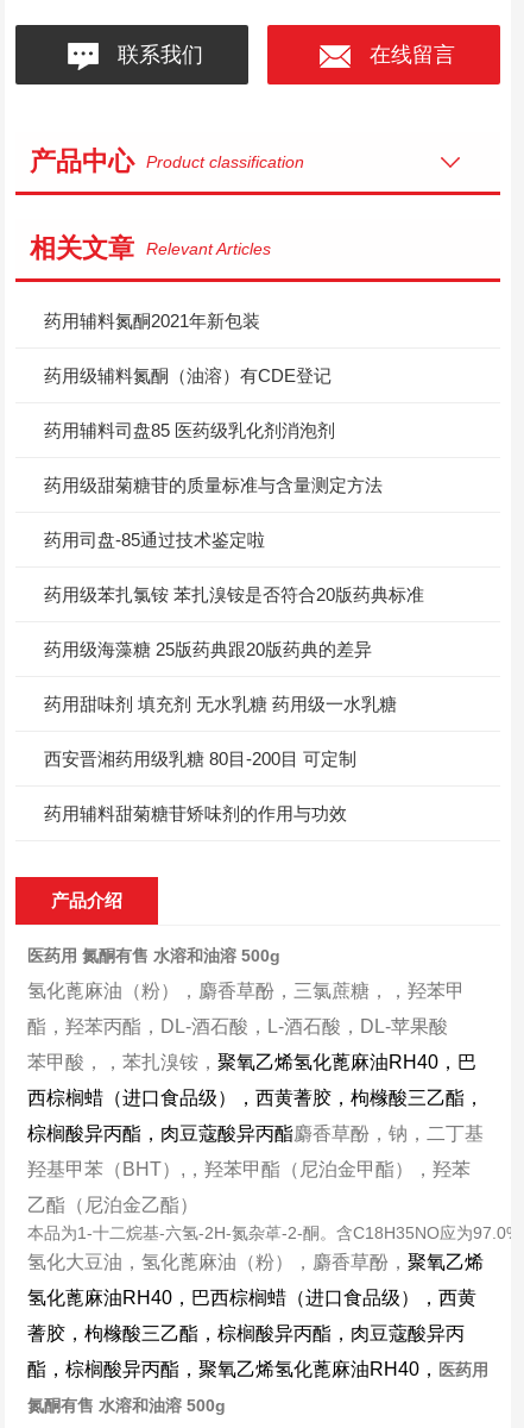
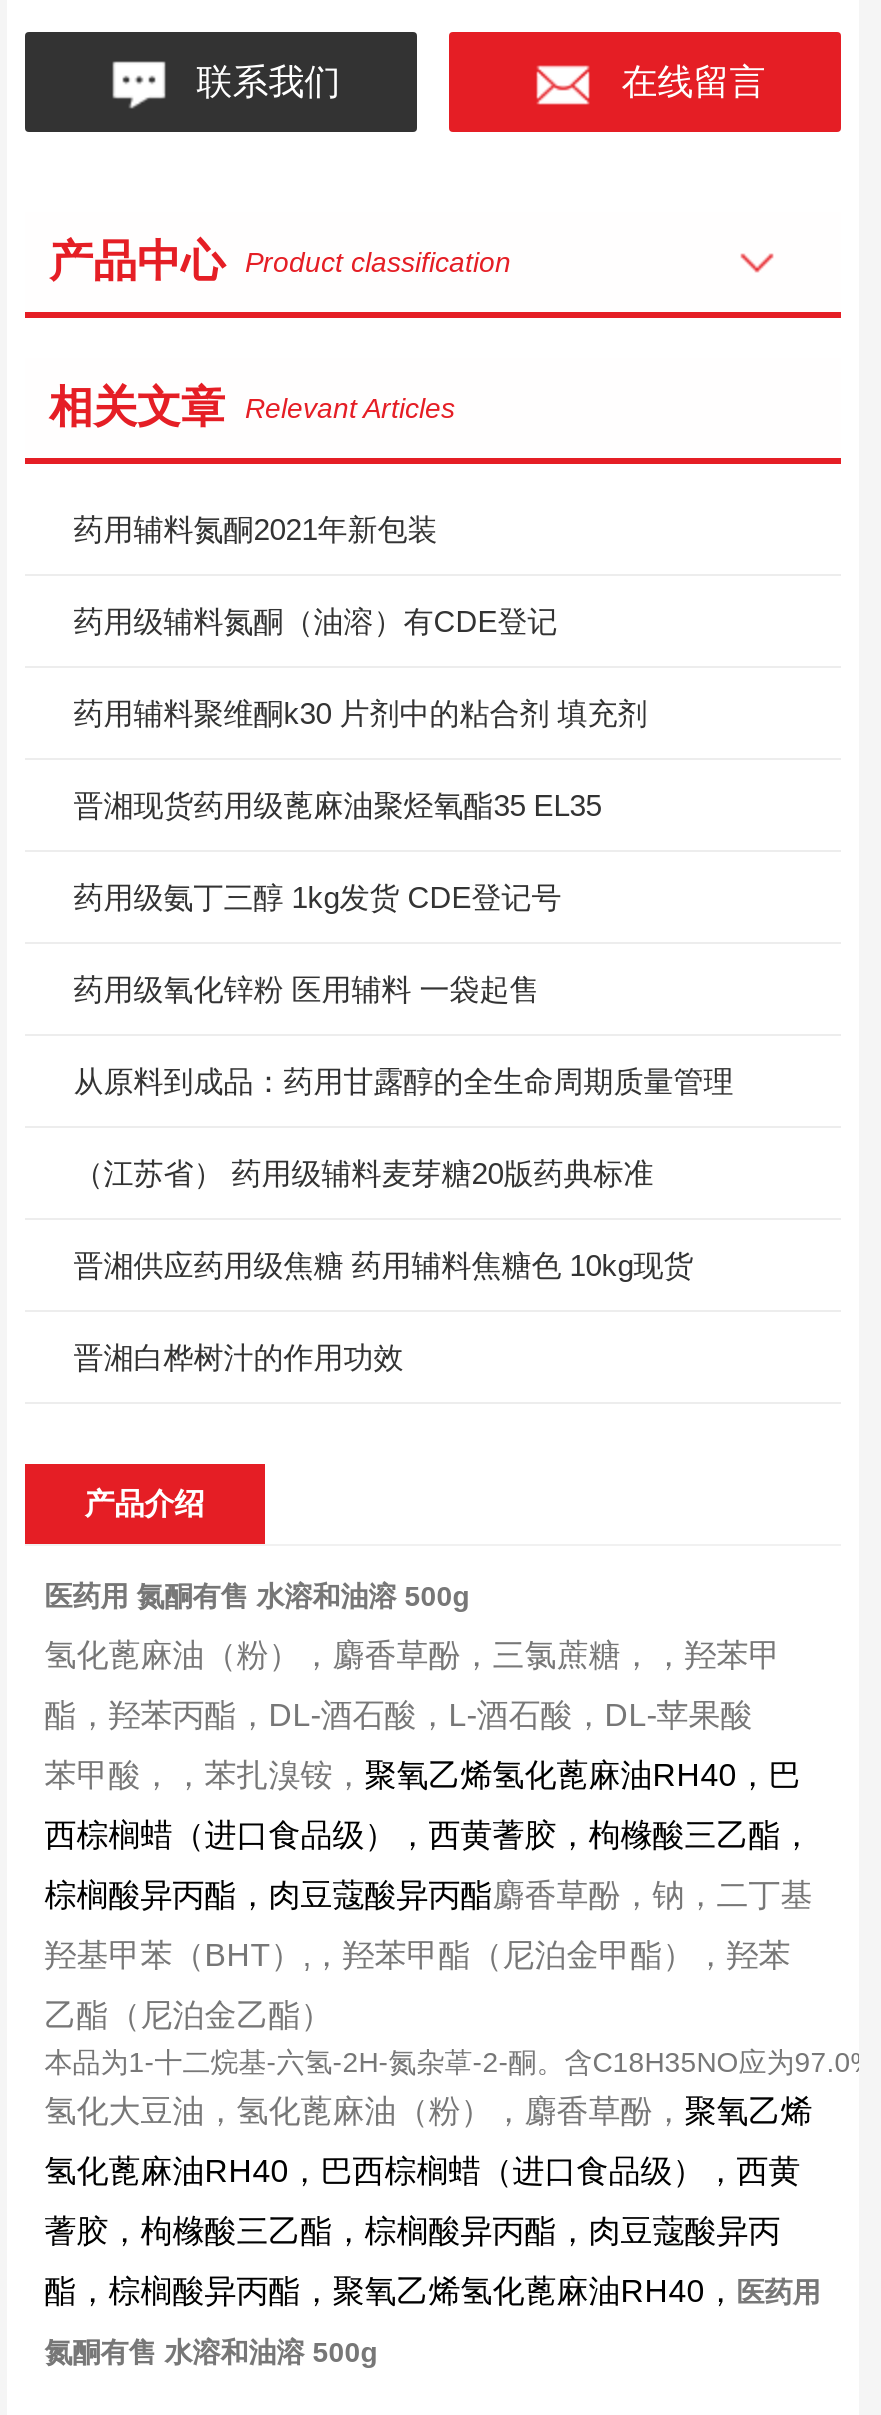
[44,420,335,440] 药用辅料司盘85 医药级乳化剂消泡剂 -> [73,695,647,729] 药用辅料聚维酮k30 片剂中的粘合剂 填充剂
[44,474,383,495] 药用级甜菊糖苷的质量标准与含量测定方法 -> [73,787,601,821] 晋湘现货药用级蓖麻油聚烃氧酯35 EL35
[44,529,265,549] 药用司盘-85通过技术鉴定啦 -> [73,879,561,913] 药用级氨丁三醇 1kg发货 CDE登记号
[44,584,424,604] 药用级苯扎氯铵 苯扎溴铵是否符合20版药典标准 -> [73,971,539,1005] 药用级氧化锌粉 医用辅料 一袋起售
[44,639,372,659] 药用级海藻糖 25版药典跟20版药典的差异 -> [73,1063,733,1097] 从原料到成品：药用甘露醇的全生命周期质量管理
[44,693,397,714] 药用甜味剂 填充剂 无水乳糖 药用级一水乳糖 -> [73,1155,653,1189] （江苏省） 药用级辅料麦芽糖20版药典标准
[44,748,357,768] 西安晋湘药用级乳糖 80目-200目 可定制 -> [73,1247,693,1281] 晋湘供应药用级焦糖 药用辅料焦糖色 10kg现货
[44,803,347,823] 药用辅料甜菊糖苷矫味剂的作用与功效 -> [73,1339,403,1373] 晋湘白桦树汁的作用功效

